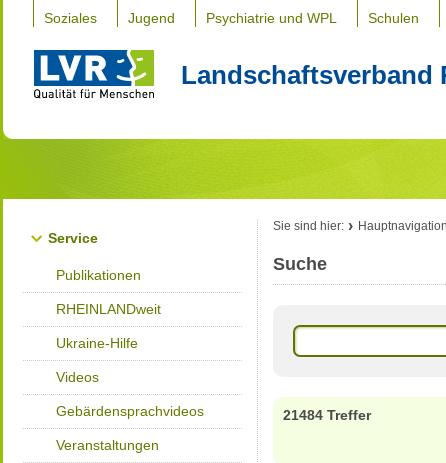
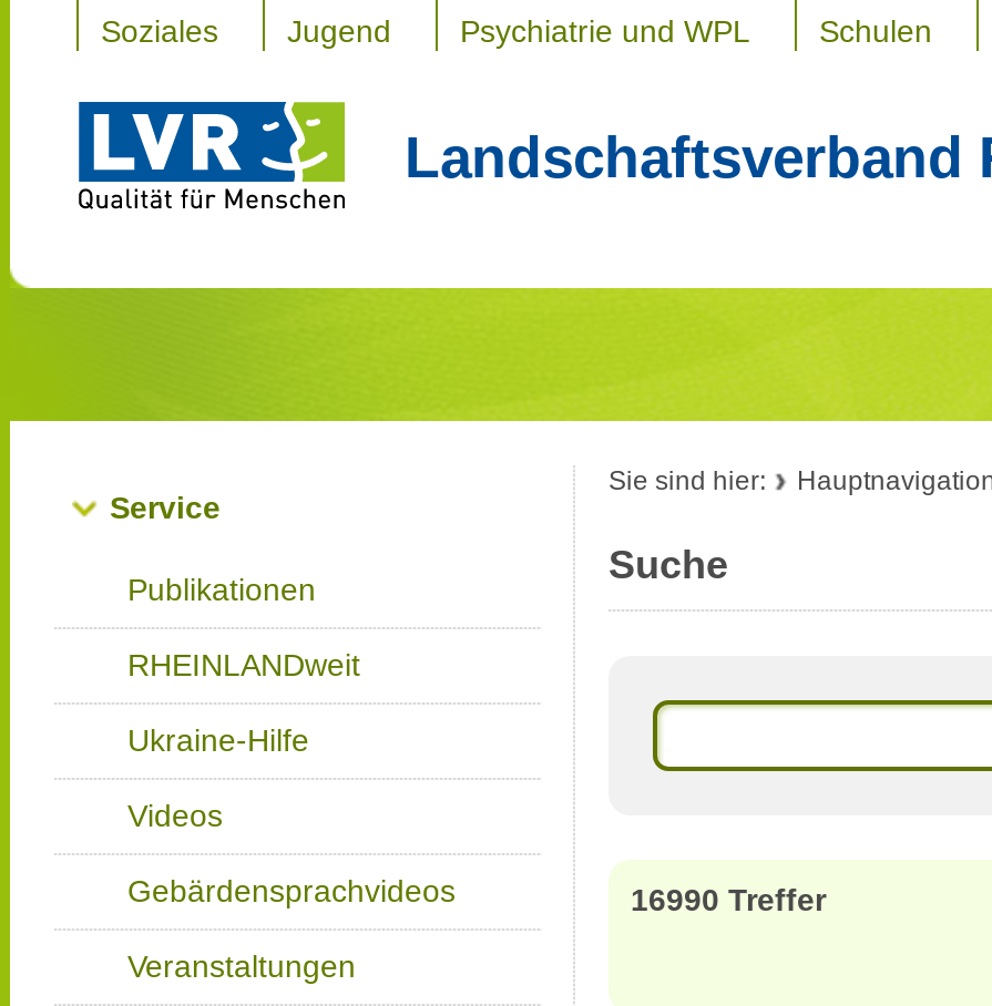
[283,407,371,423] 21484 Treffer -> [631,882,826,917] 16990 Treffer

